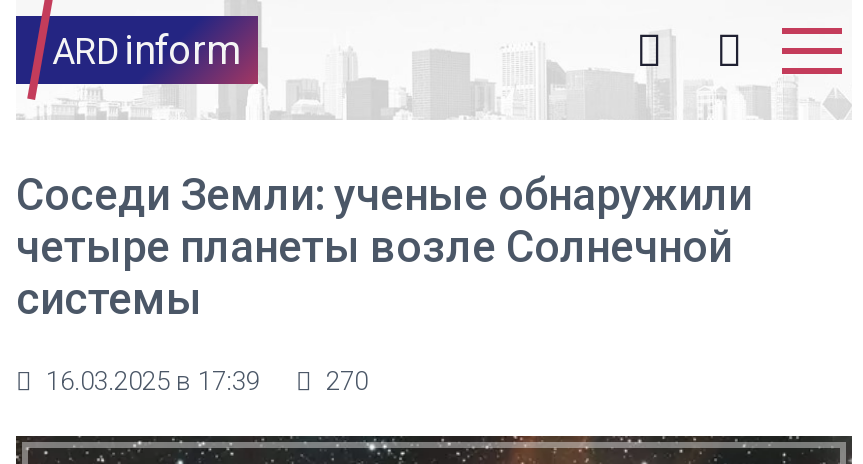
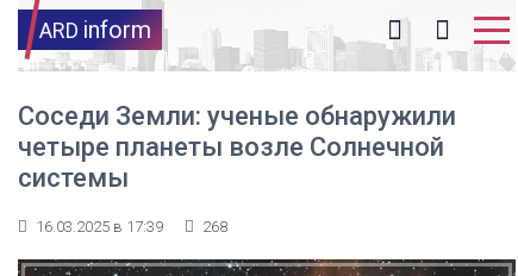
[326,366,368,396] 270 -> [202,218,227,236] 268

